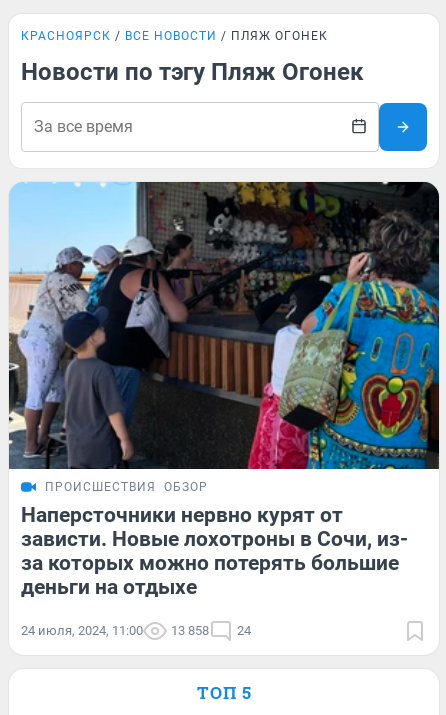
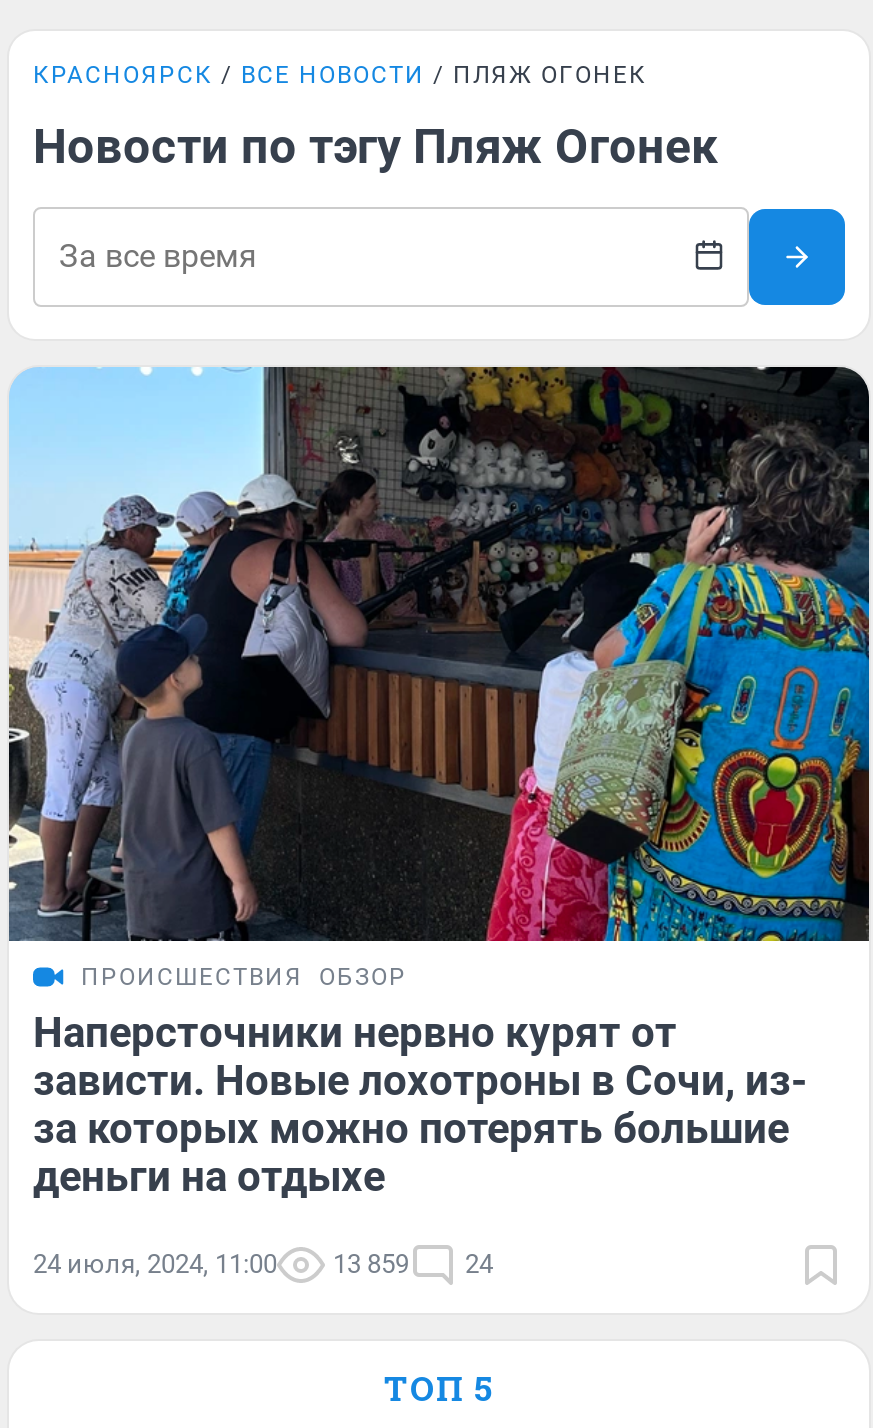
[21,623,251,638] 24 июля, 2024, 11:00 13 858 24 -> [33,1248,493,1278] 24 июля, 2024, 11:00 13 859 24

